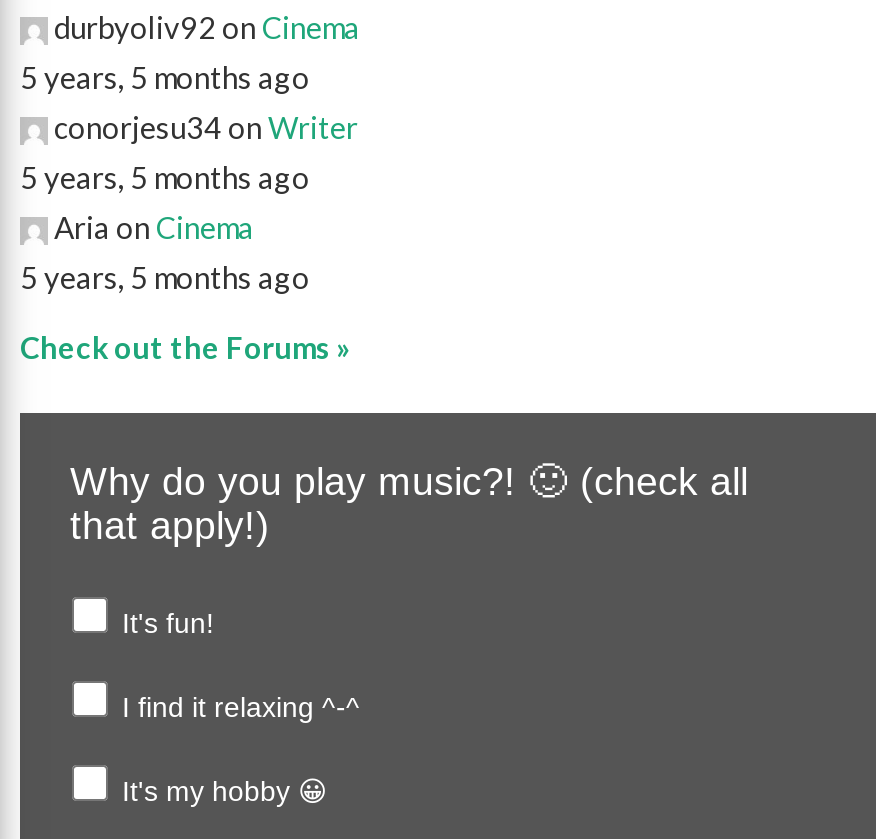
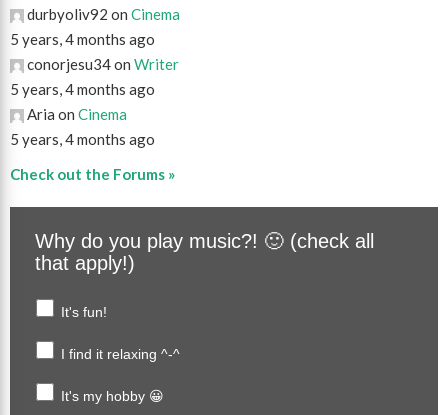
[20,59,310,95] 5 years, 5 months ago -> [10,30,155,48] 5 years, 4 months ago
[20,159,310,195] 5 years, 5 months ago -> [10,80,155,98] 5 years, 4 months ago
[20,259,310,295] 5 years, 5 months ago -> [10,130,155,148] 5 years, 4 months ago

